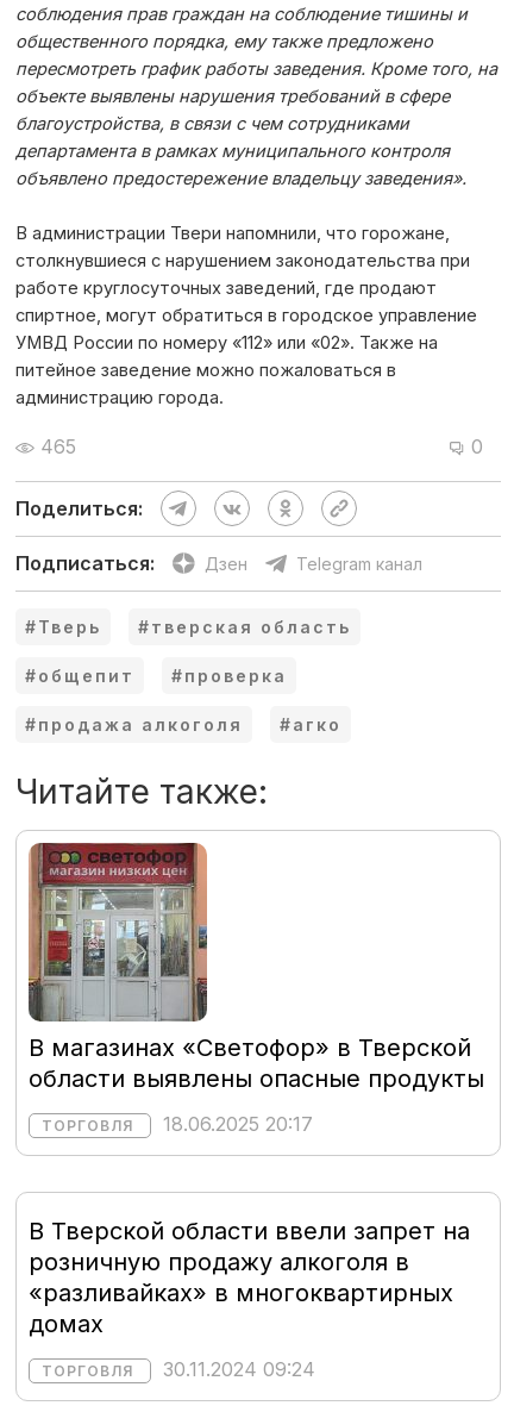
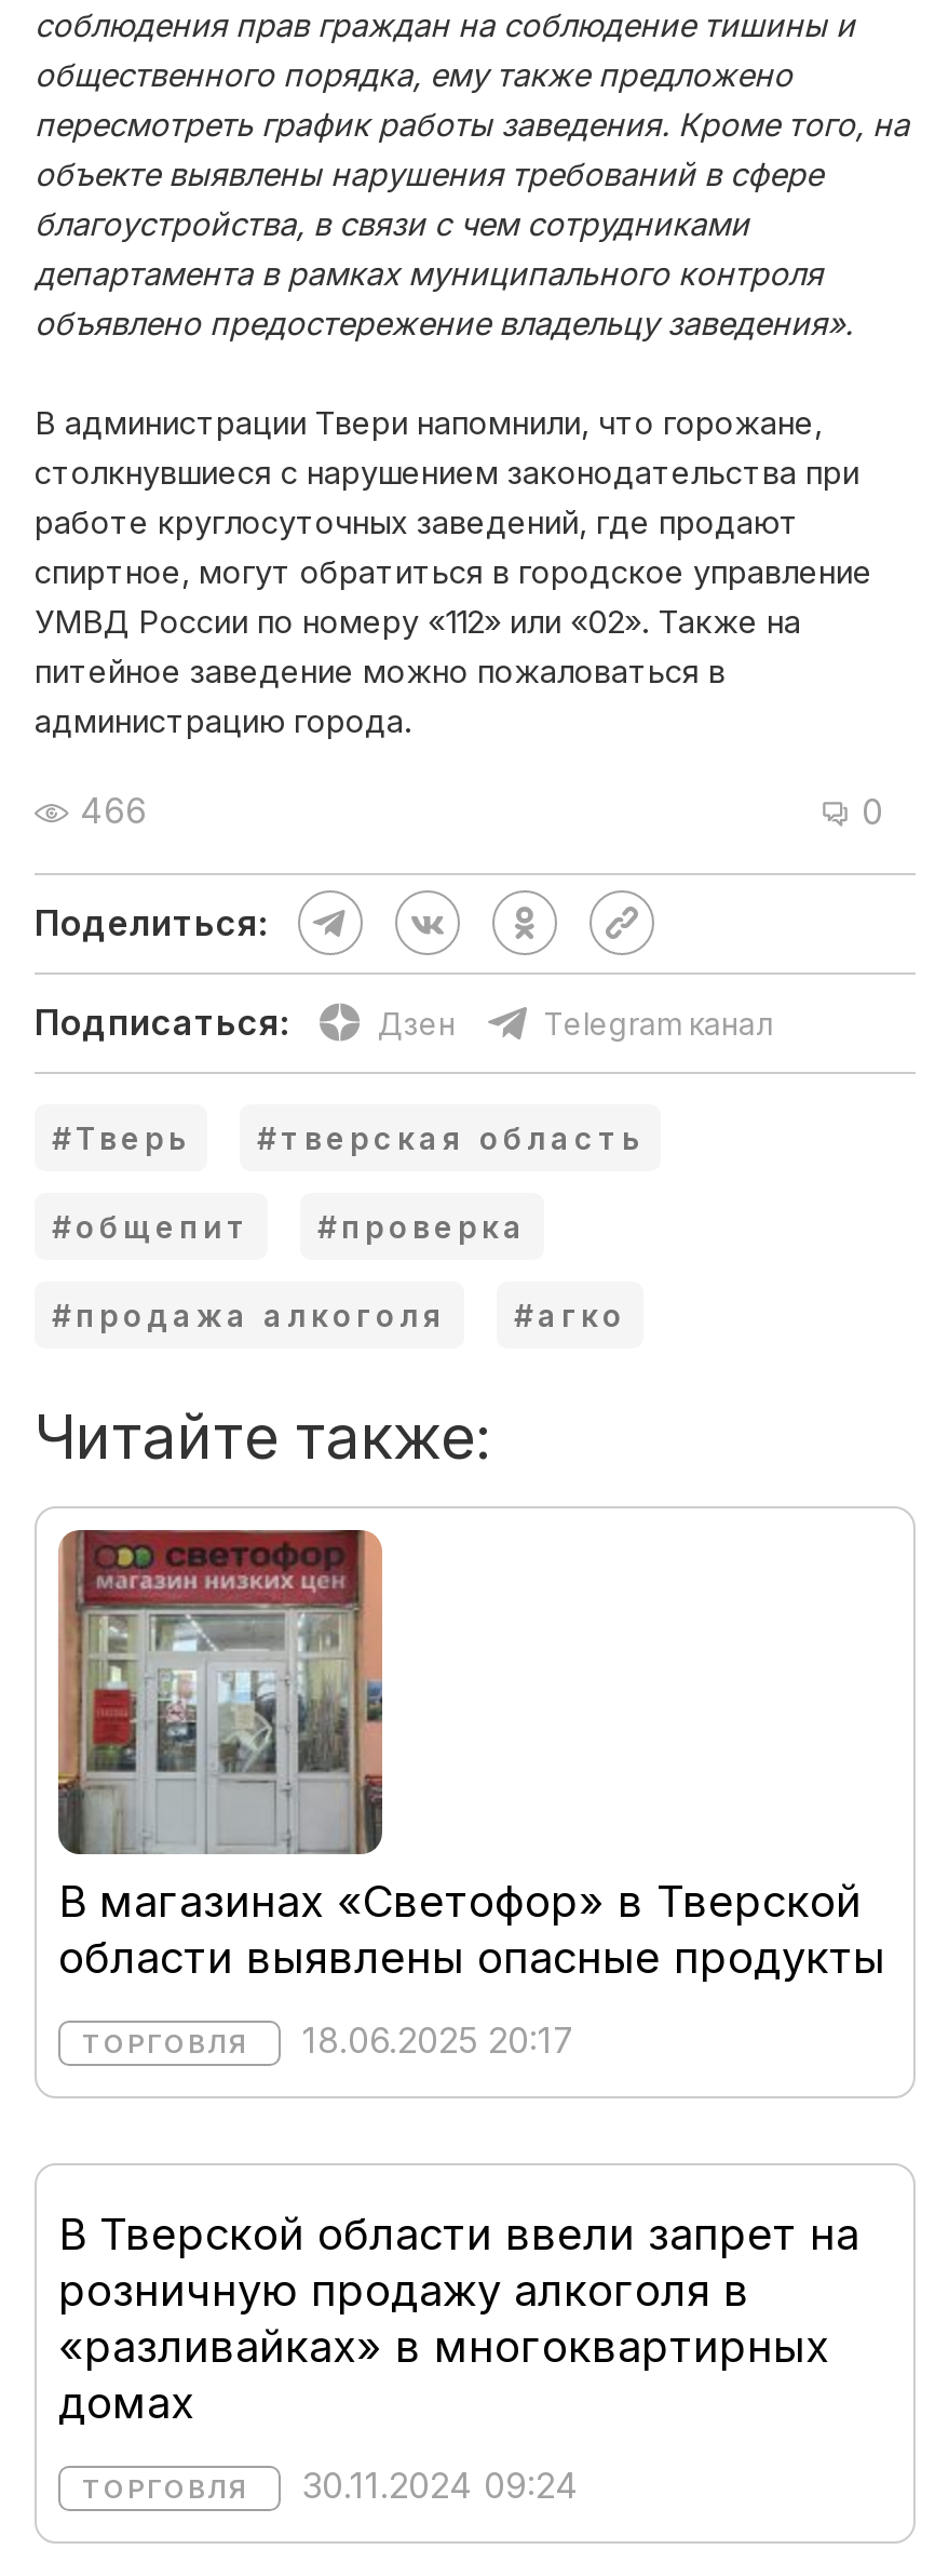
[35,434,76,458] 465 -> [69,788,147,832] 466

